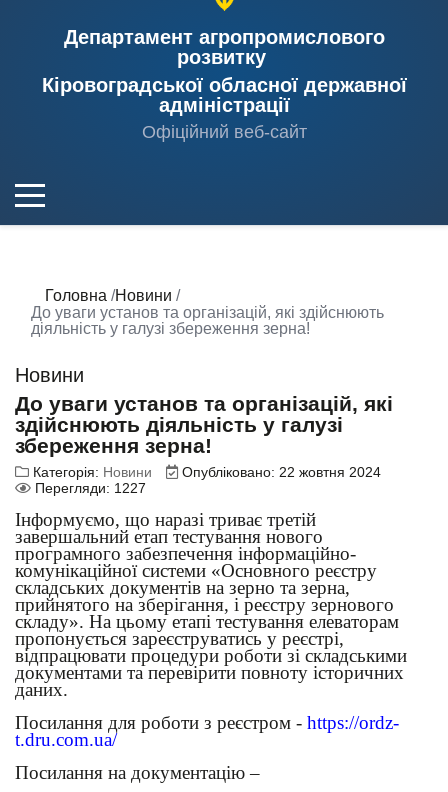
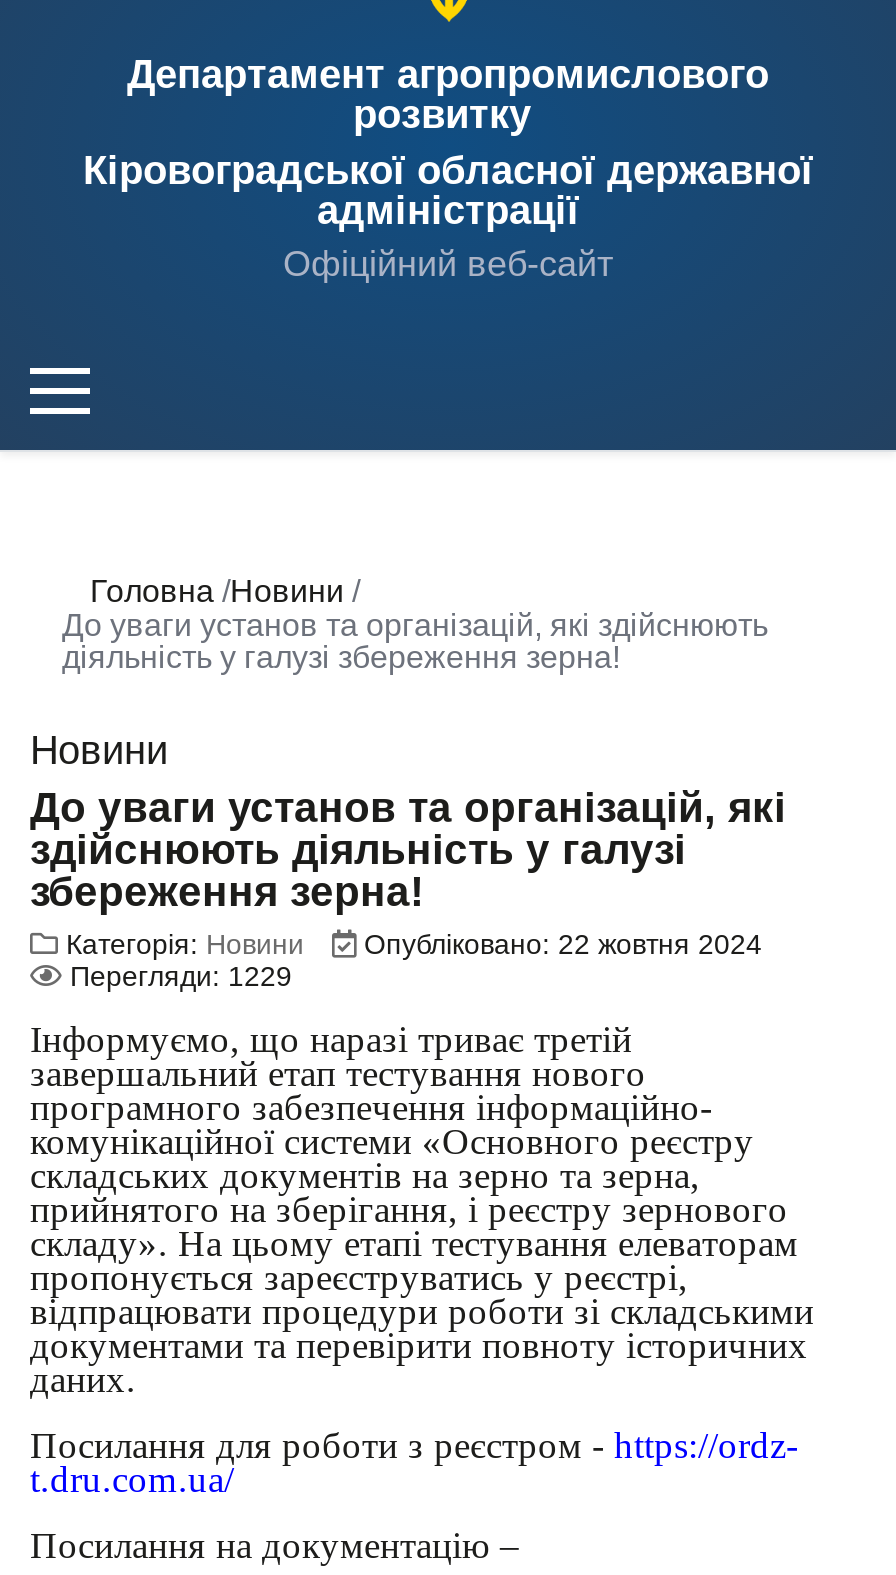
[35,480,146,496] Перегляди: 1227 -> [70,961,292,993] Перегляди: 1229

